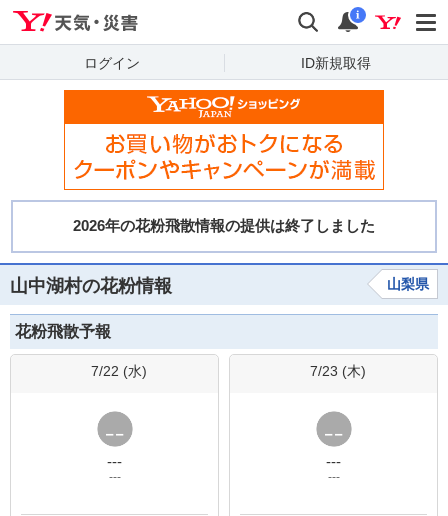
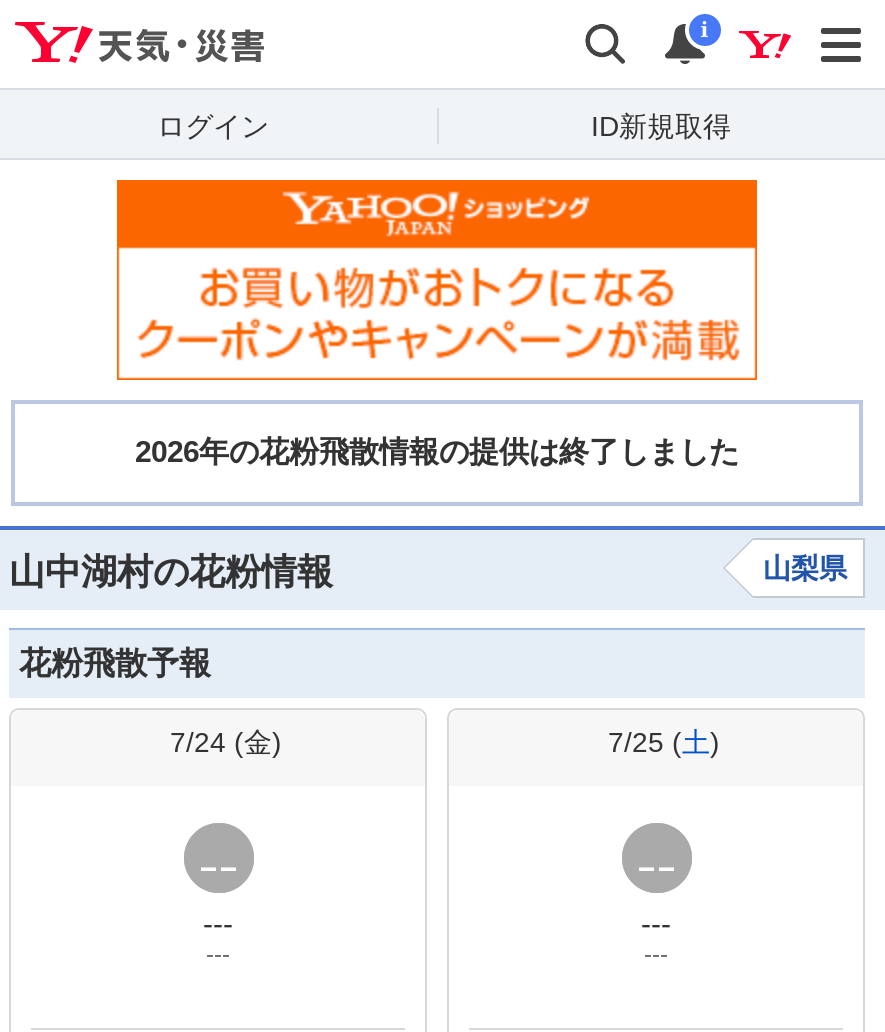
[90,363,146,379] 7/22 (水) -> [170,726,282,758] 7/24 (金)
[309,363,365,379] 7/23 (木) -> [608,726,720,758] 7/25 (土)

